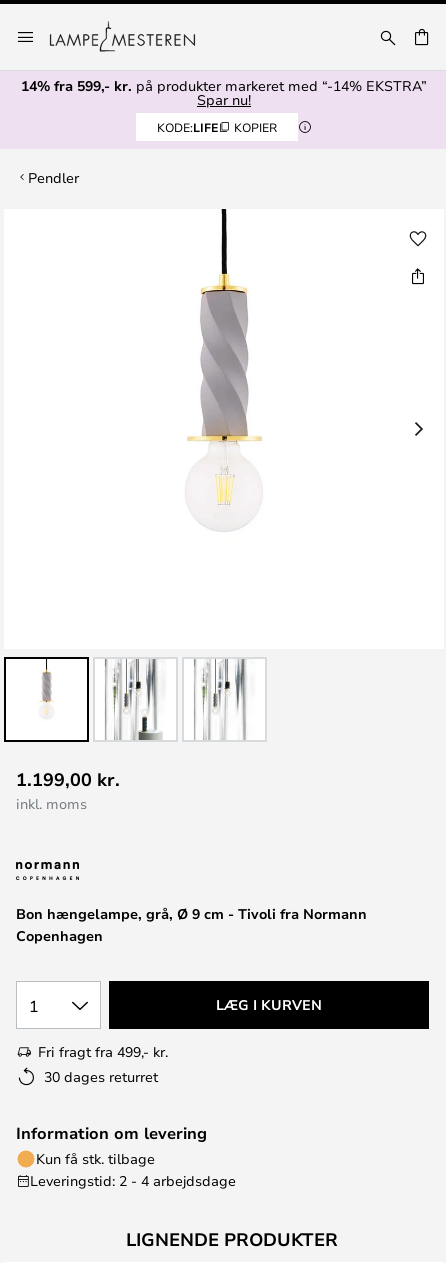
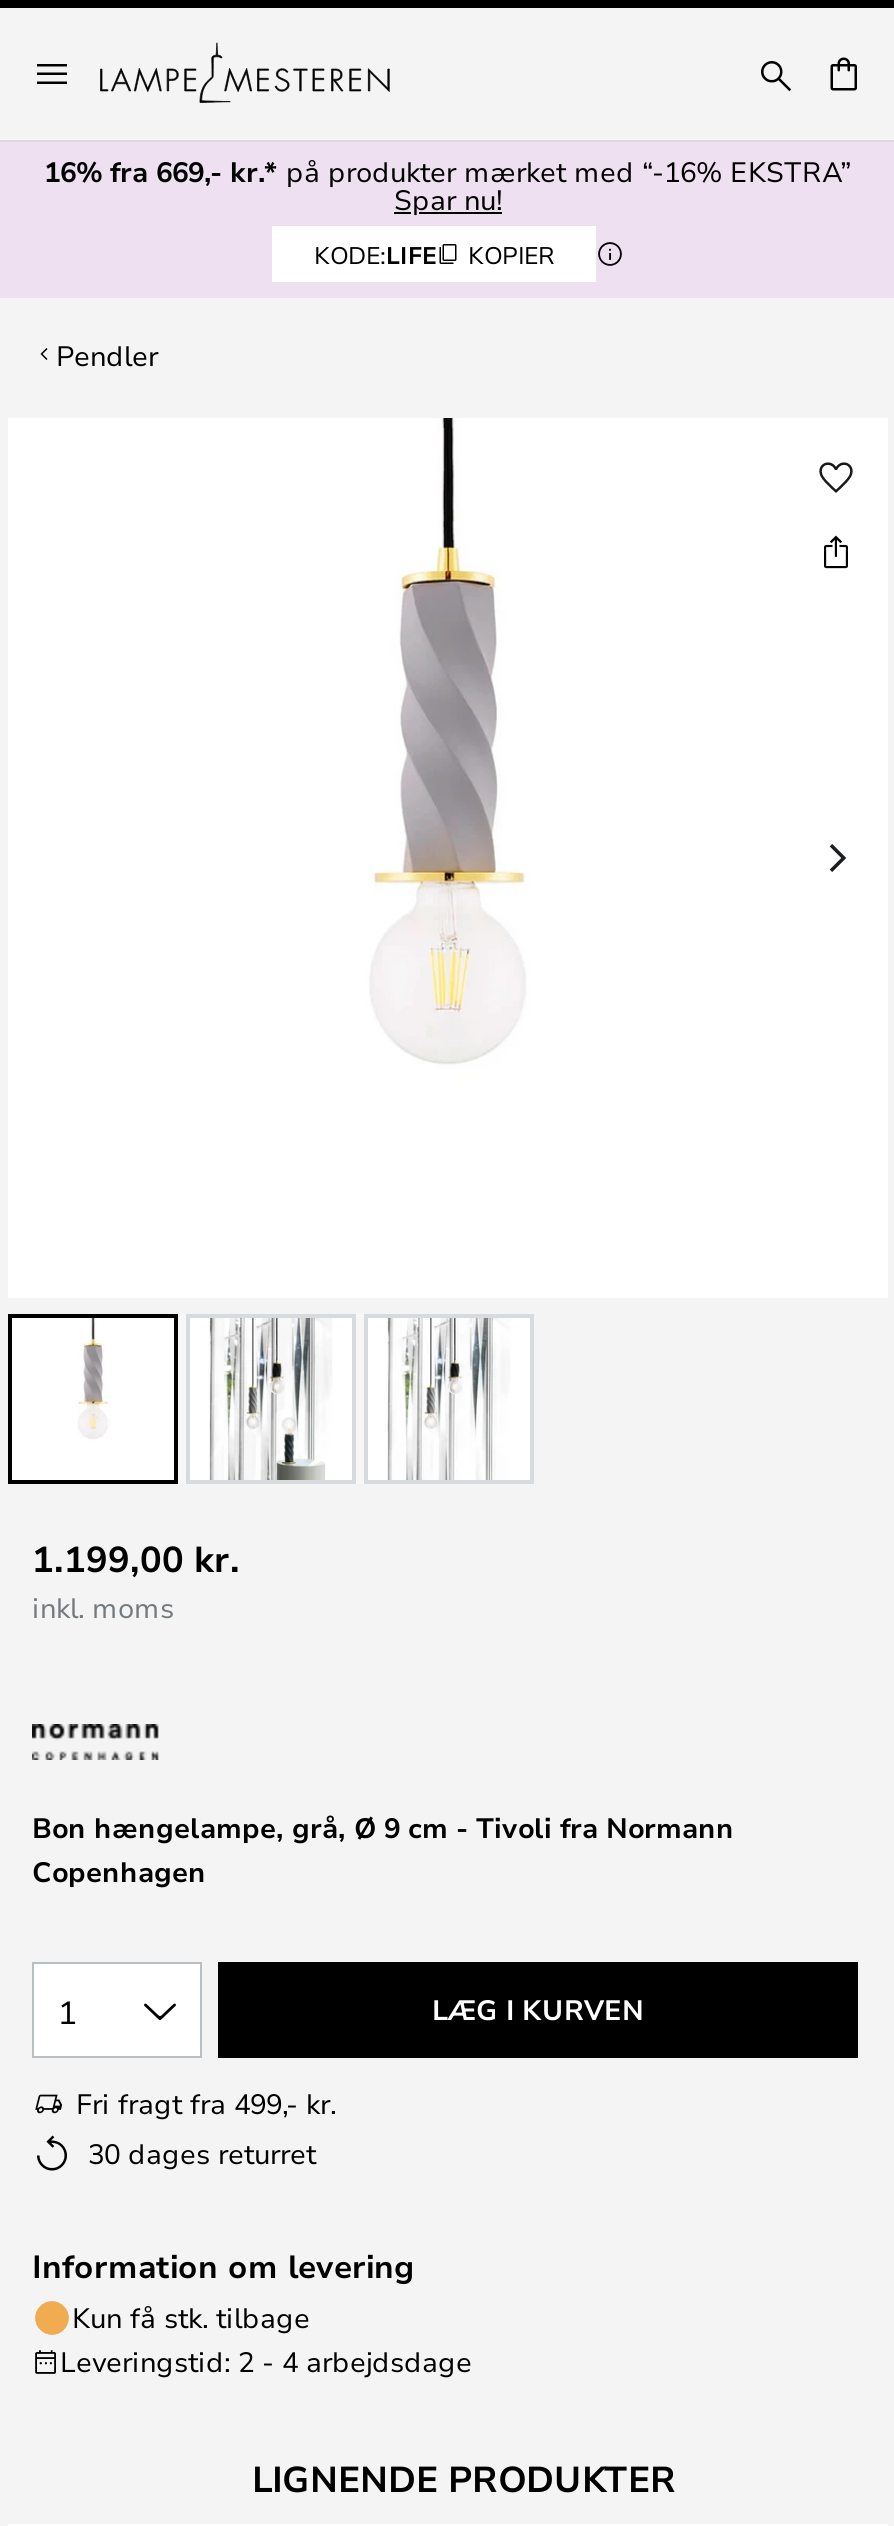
[21,76,427,95] 14% fra 599,- kr. på produkter markeret med “-14% EKSTRA” -> [44,152,852,190] 16% fra 669,- kr.* på produkter mærket med “-16% EKSTRA”

